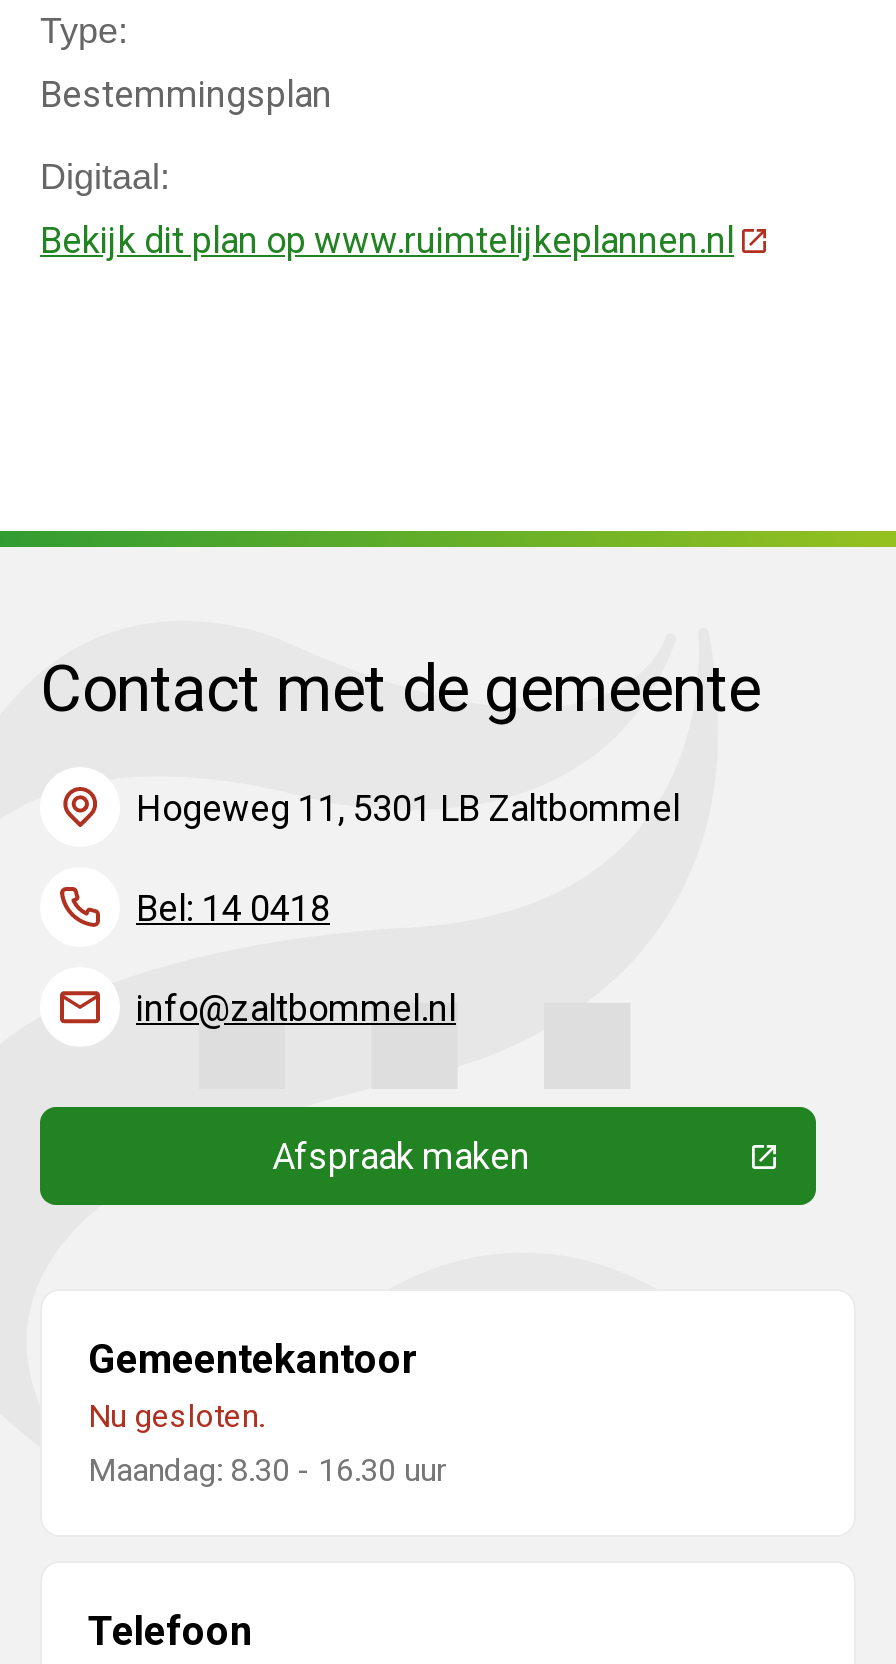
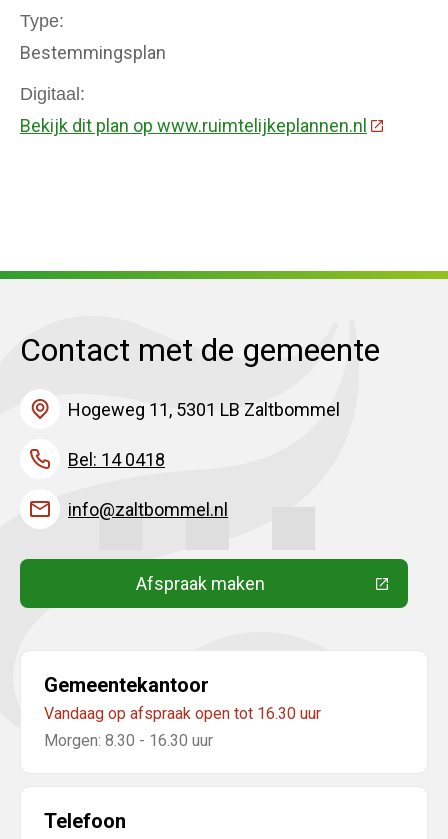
[88,1398,446,1490] Nu gesloten. | Maandag: 8.30 - 16.30 uur -> [44,704,321,750] Vandaag op afspraak open tot 16.30 uur | Morgen: 8.30 - 16.30 uur

